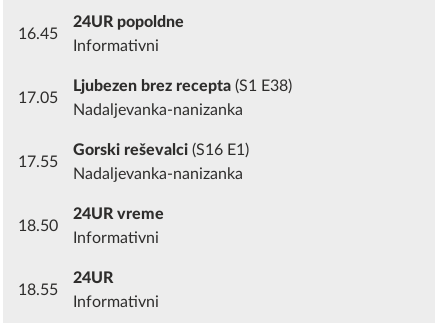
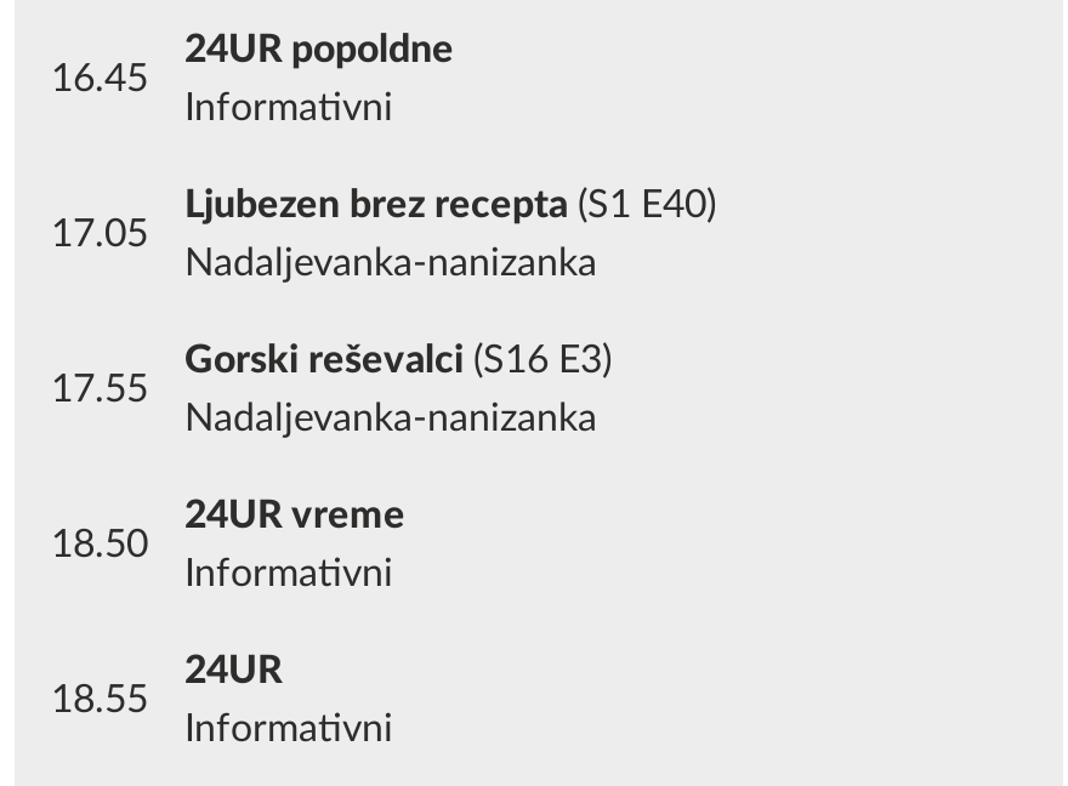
[73,78,292,94] Ljubezen brez recepta (S1 E38) -> [184,186,716,224] Ljubezen brez recepta (S1 E40)
[73,142,249,158] Gorski reševalci (S16 E1) -> [184,341,612,380] Gorski reševalci (S16 E3)

